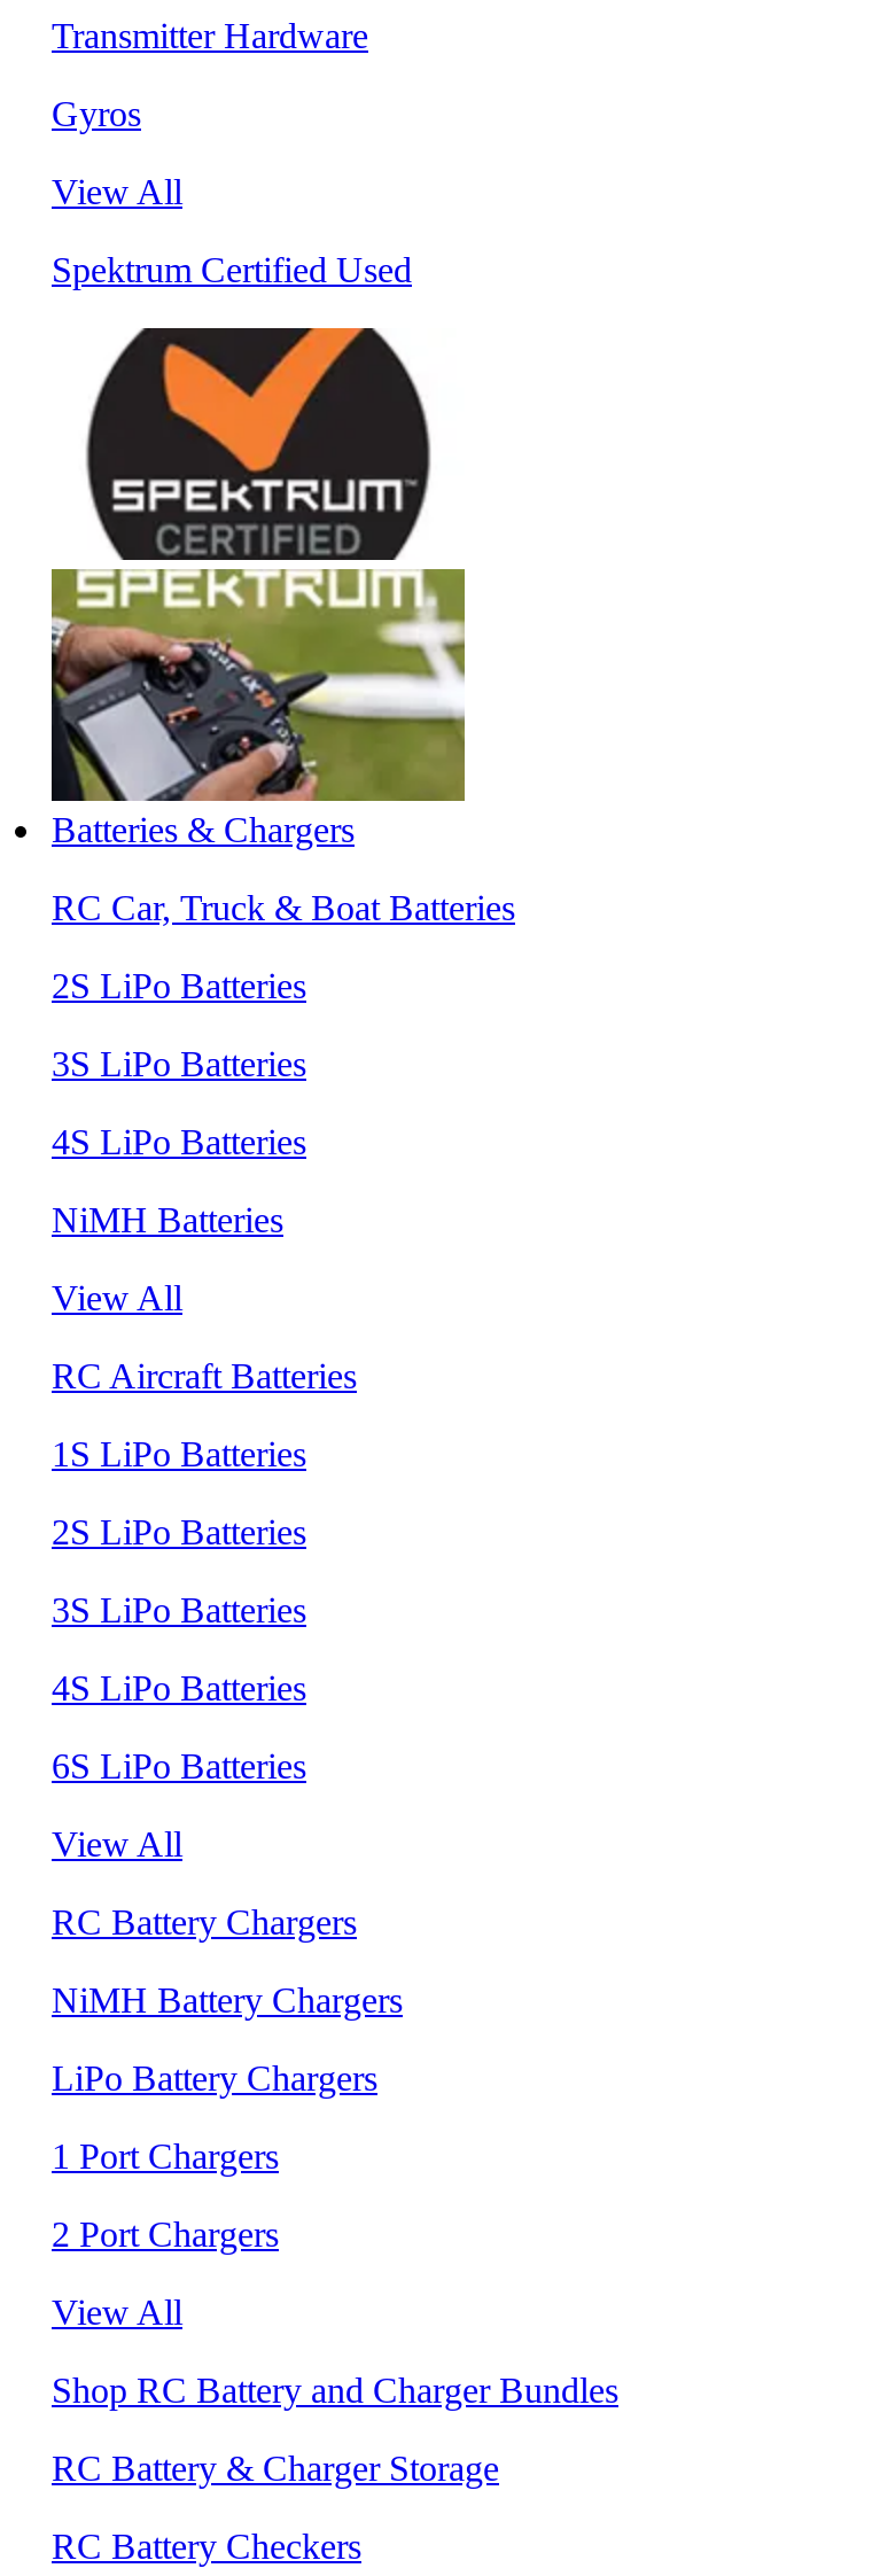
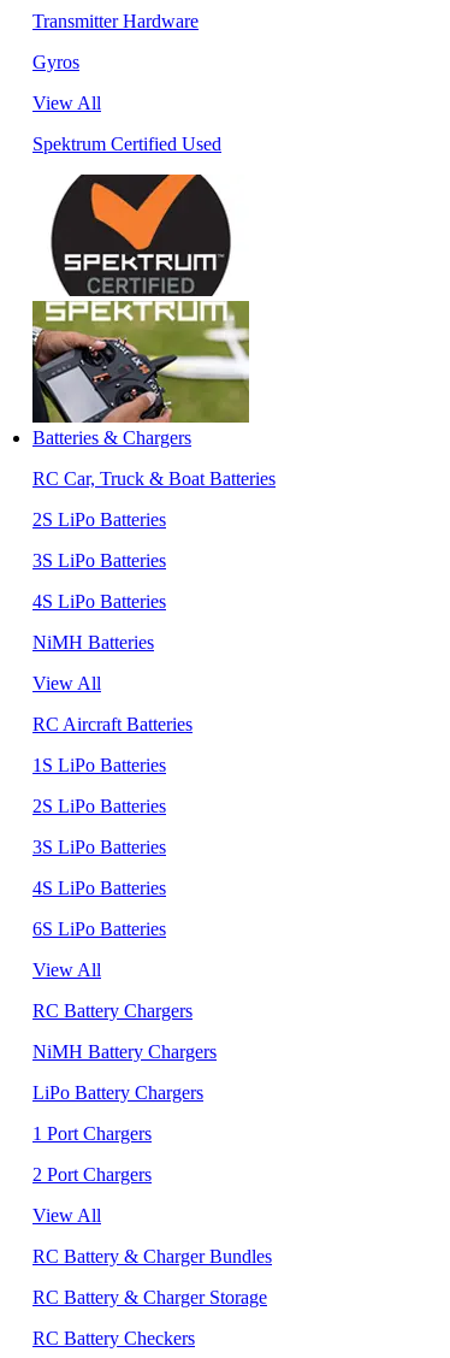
[52,2370,618,2409] Shop RC Battery and Charger Bundles -> [32,1246,272,1266] RC Battery & Charger Bundles

